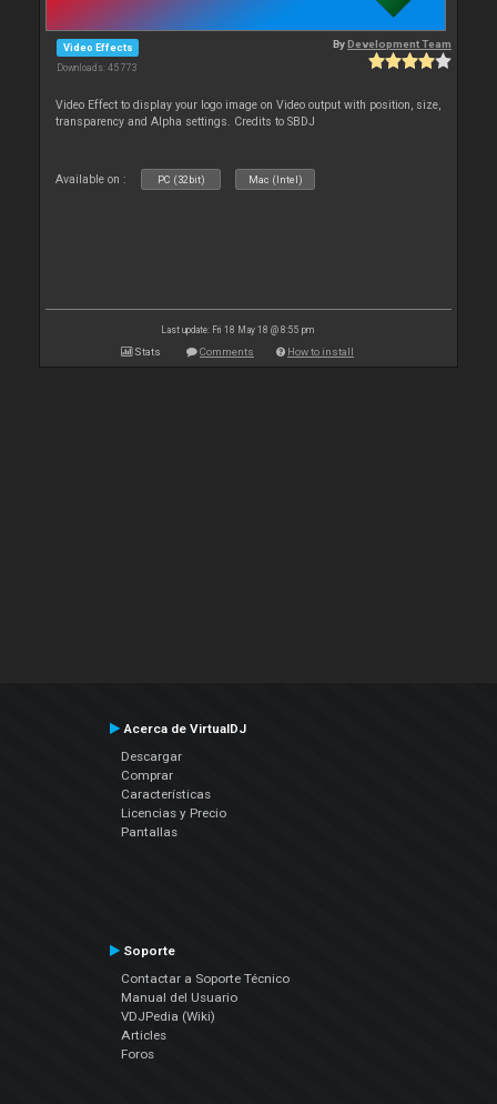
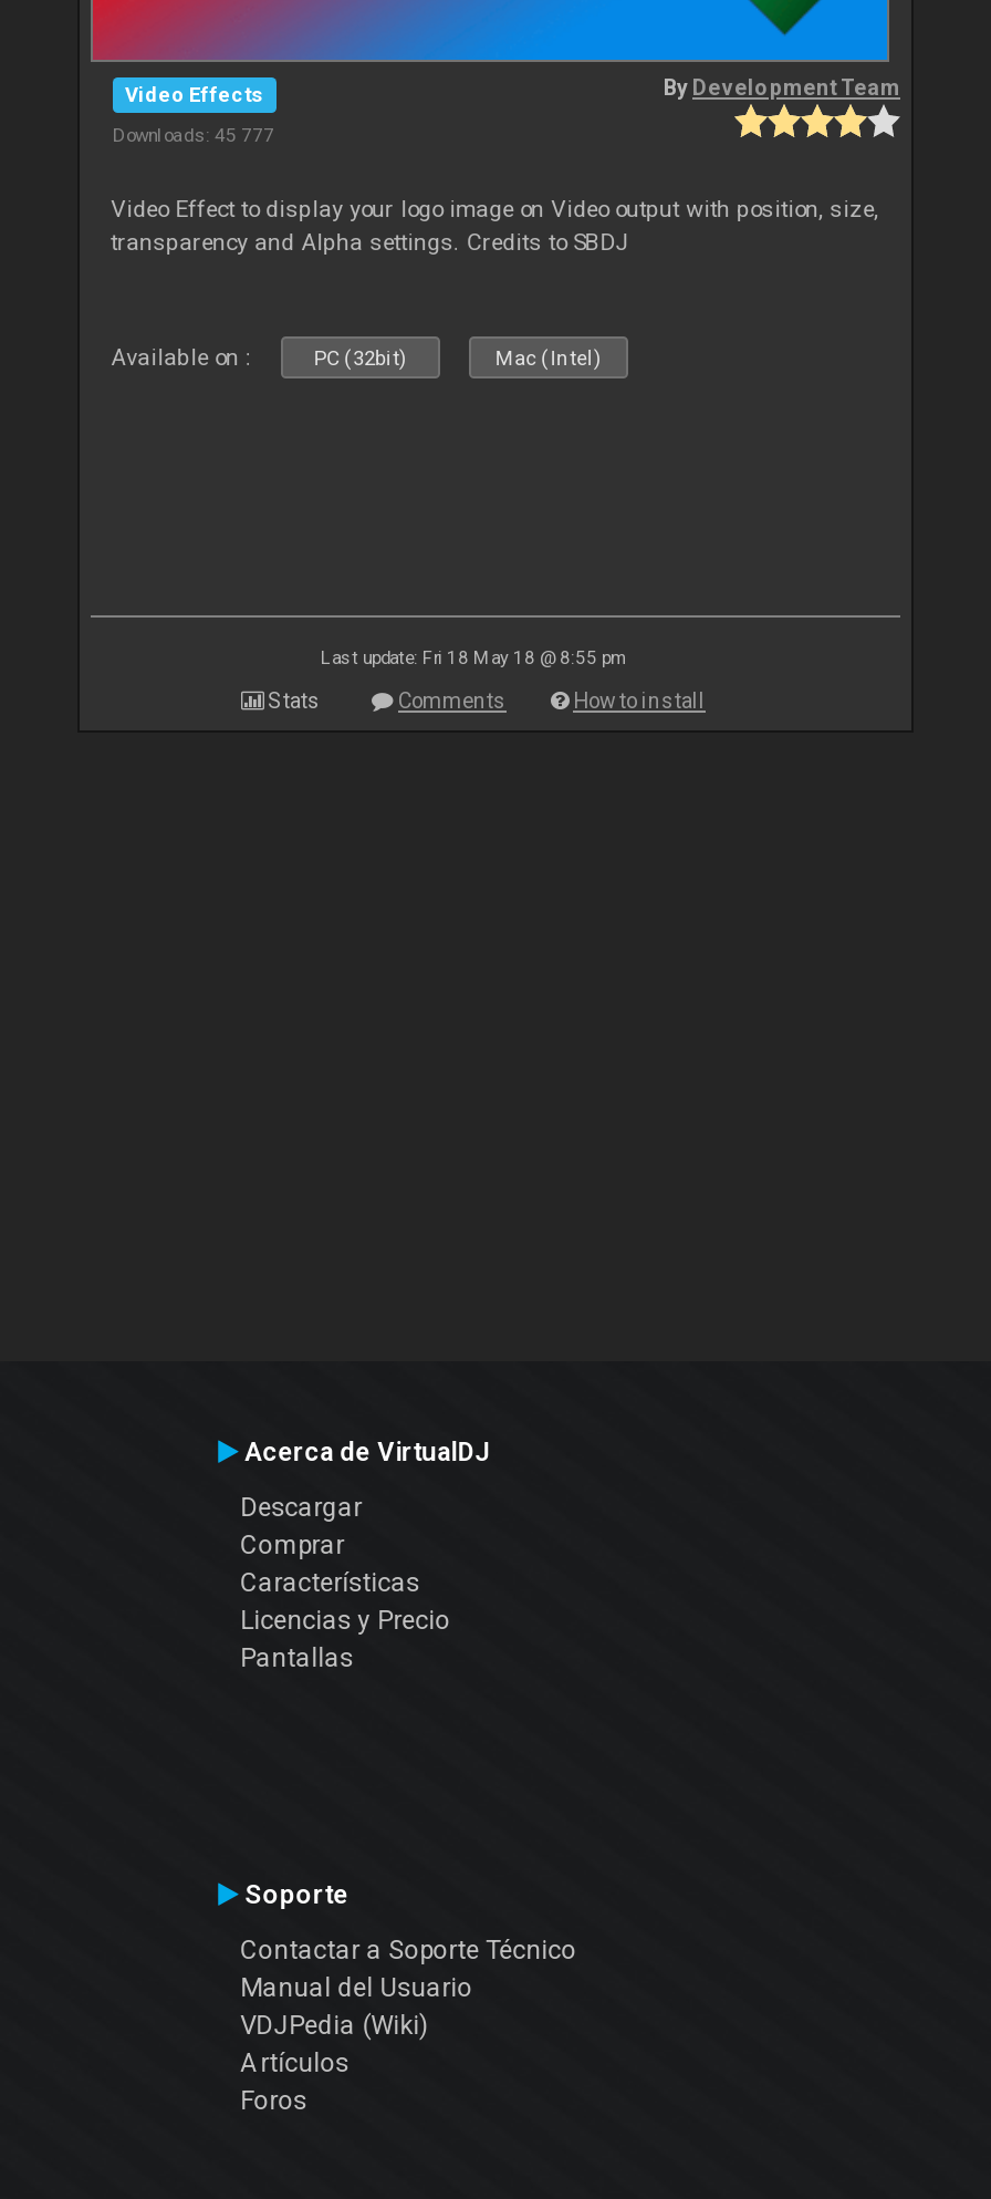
[57,62,138,73] Downloads: 45 773 -> [113,123,274,145] Downloads: 45 777
[120,1028,166,1043] Articles -> [240,2048,349,2079] Artículos

